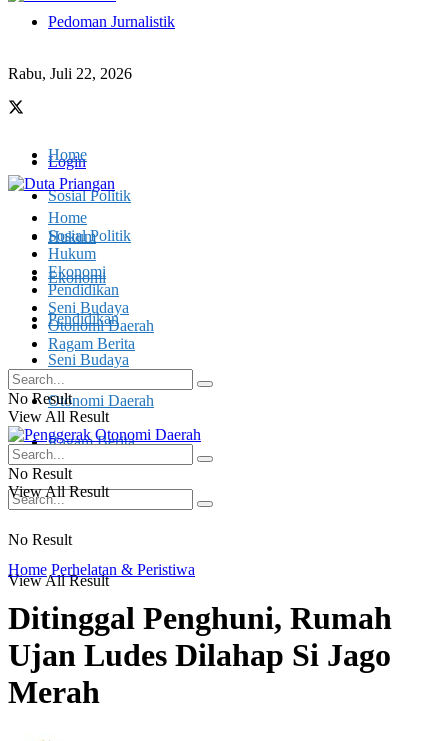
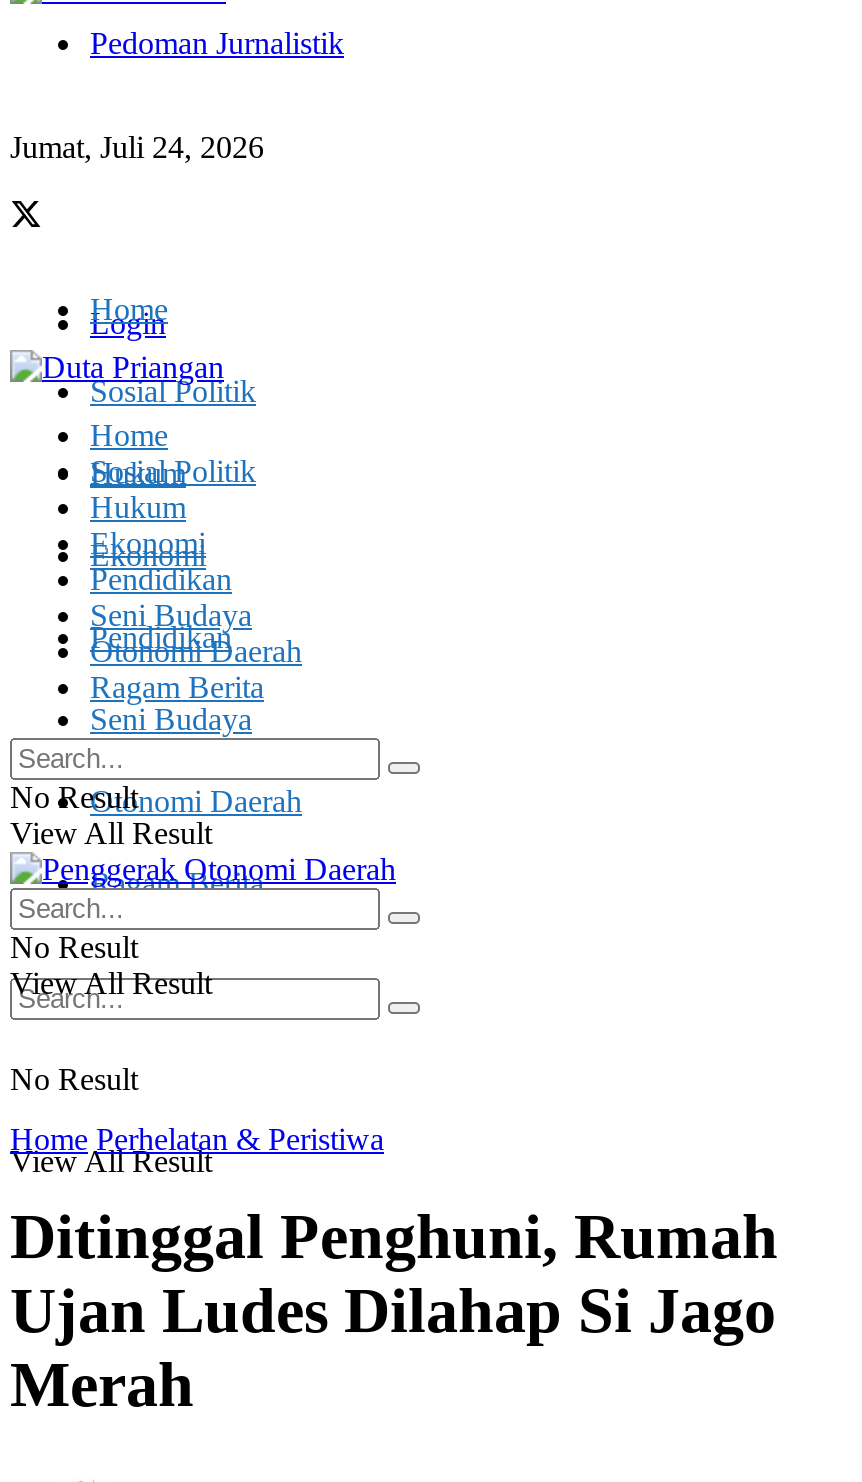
[8,65,132,82] Rabu, Juli 22, 2026 -> [10,130,264,164] Jumat, Juli 24, 2026

